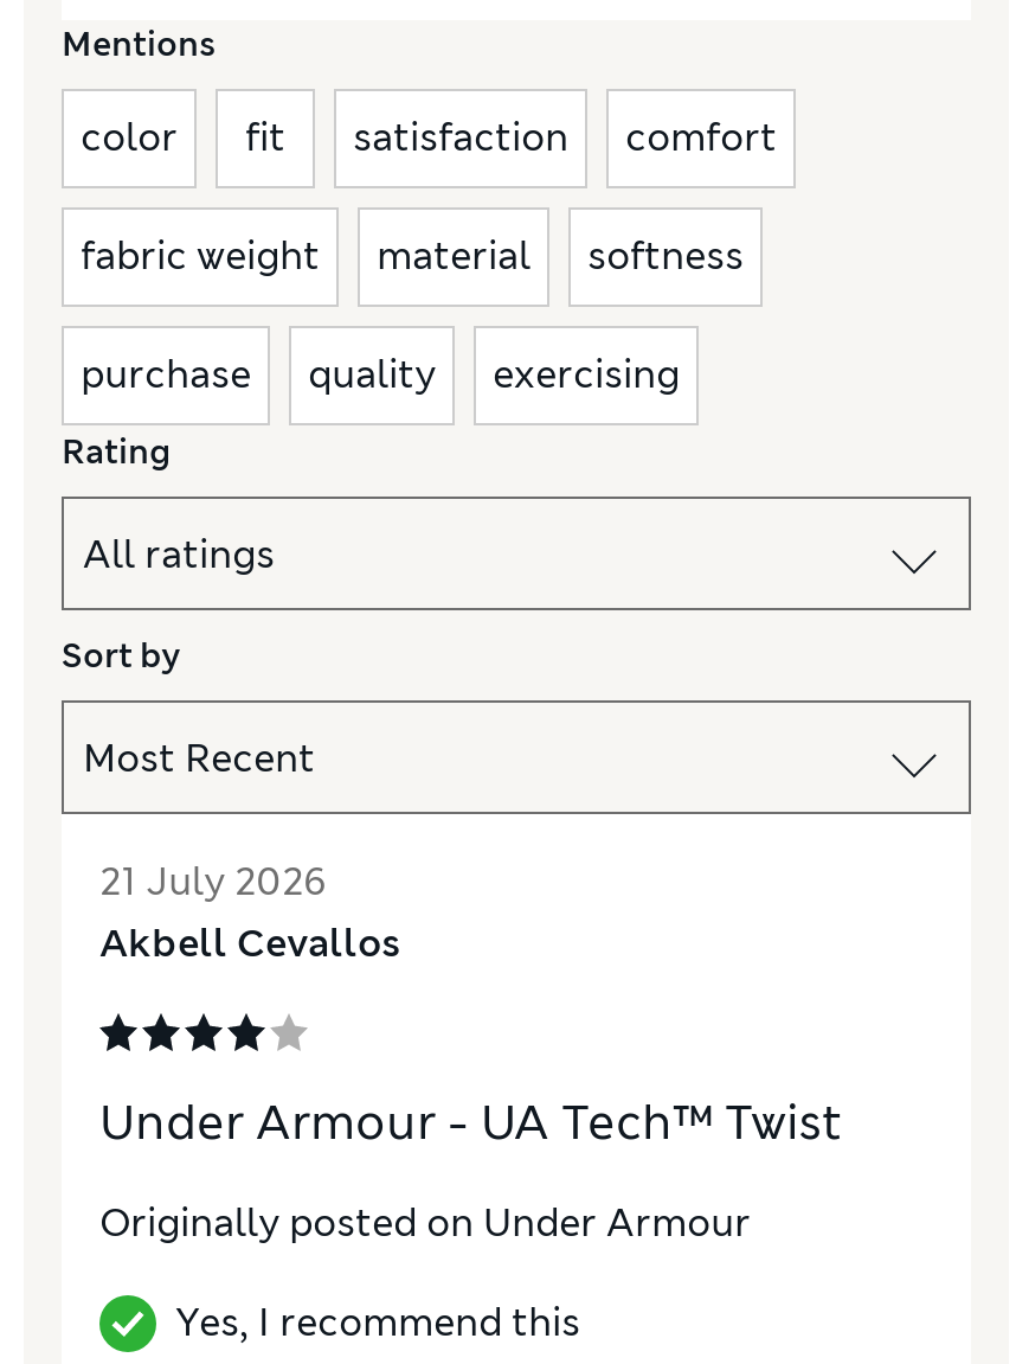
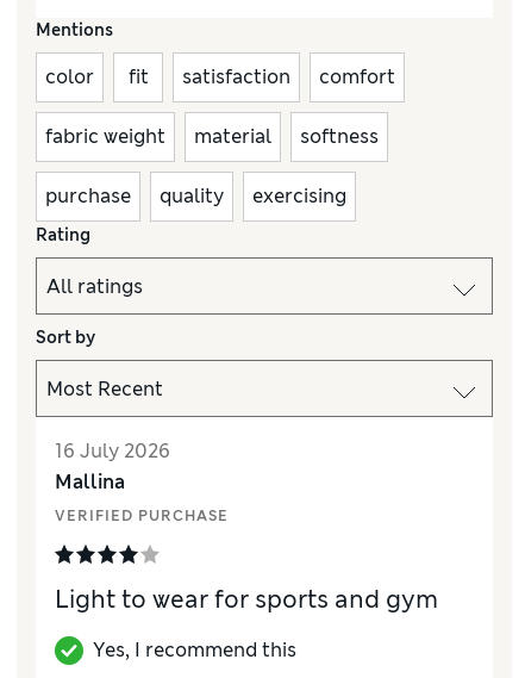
[99,858,400,969] 21 July 2026 | Akbell Cevallos -> [55,439,170,495] 16 July 2026 | Mallina
[99,1092,841,1154] Under Armour - UA Tech™ Twist -> [55,507,229,526] VERIFIED PURCHASE
[99,1199,751,1249] Originally posted on Under Armour -> [55,584,438,615] Light to wear for sports and gym

